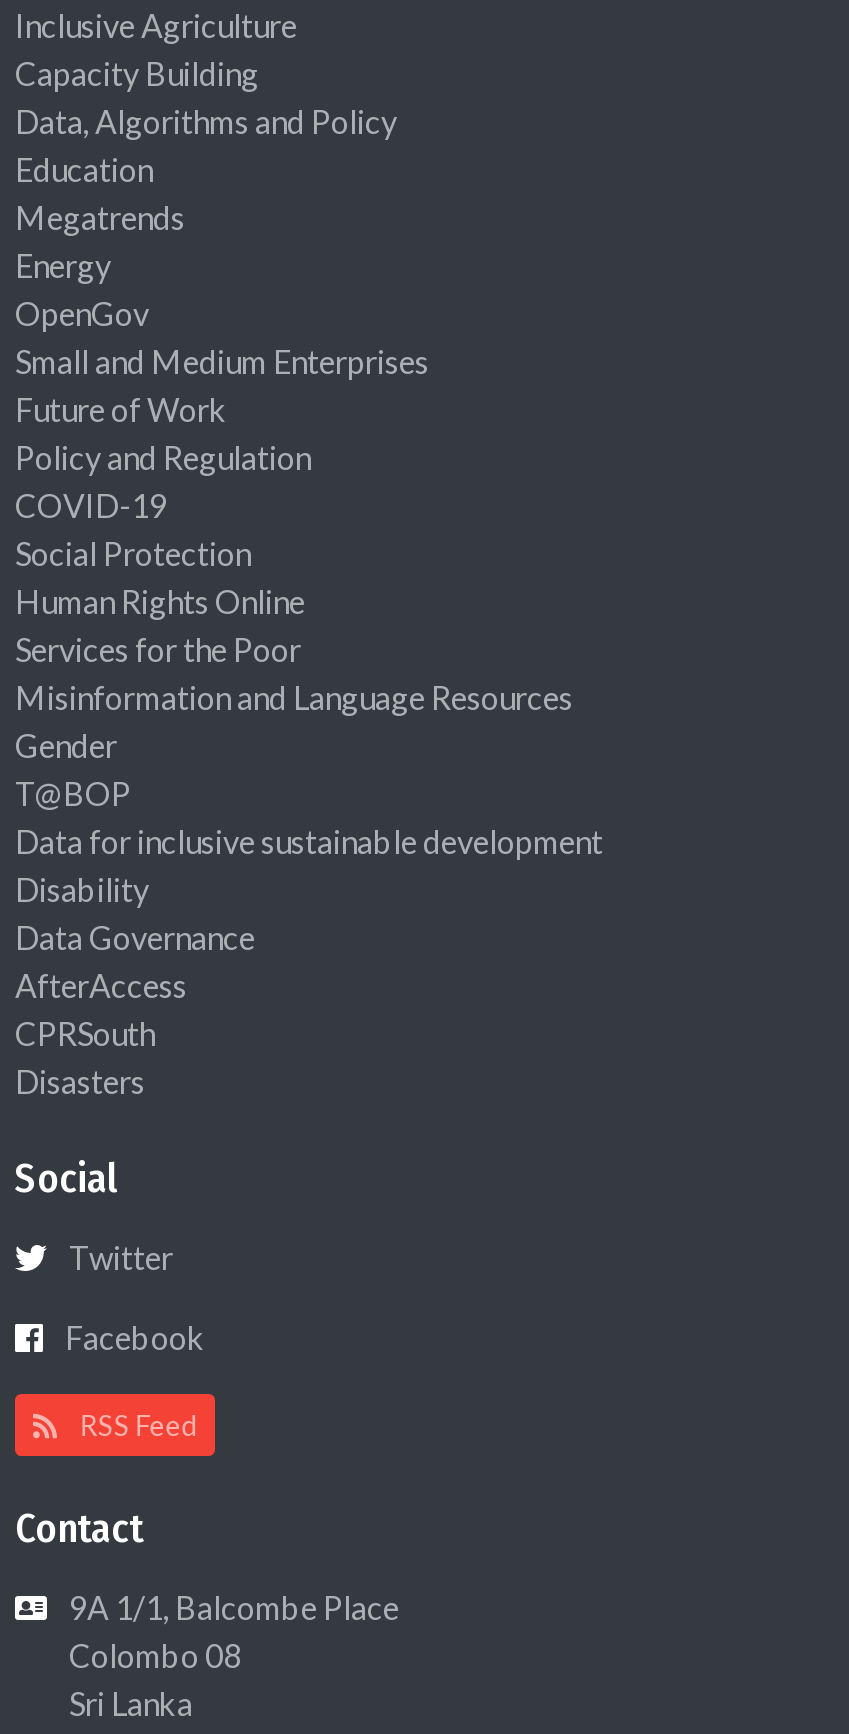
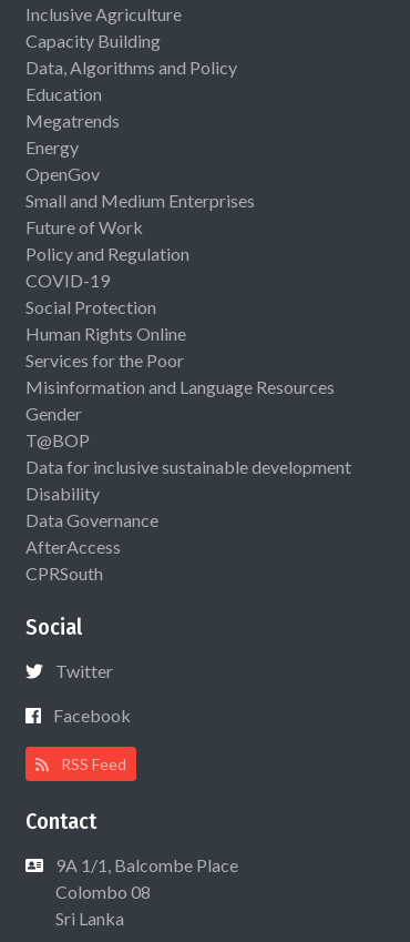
[15,1062,145,1100] Disasters -> none

